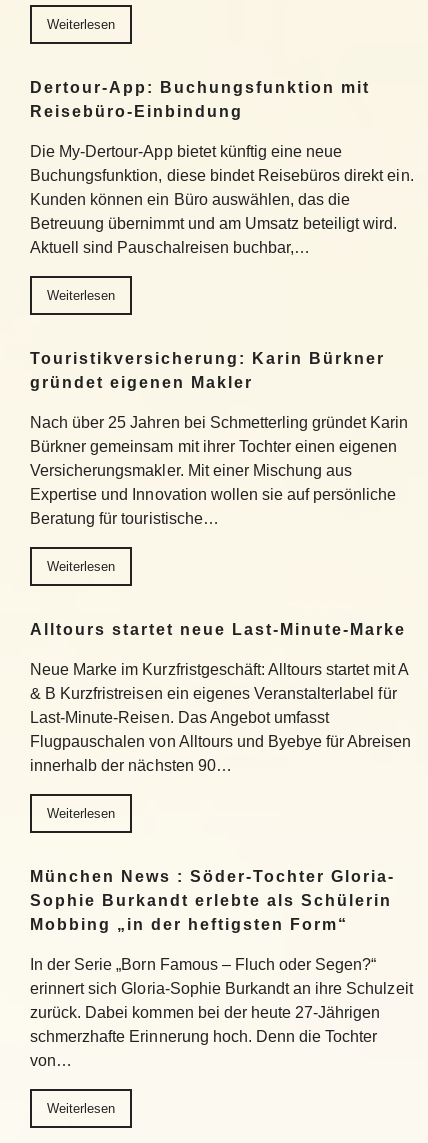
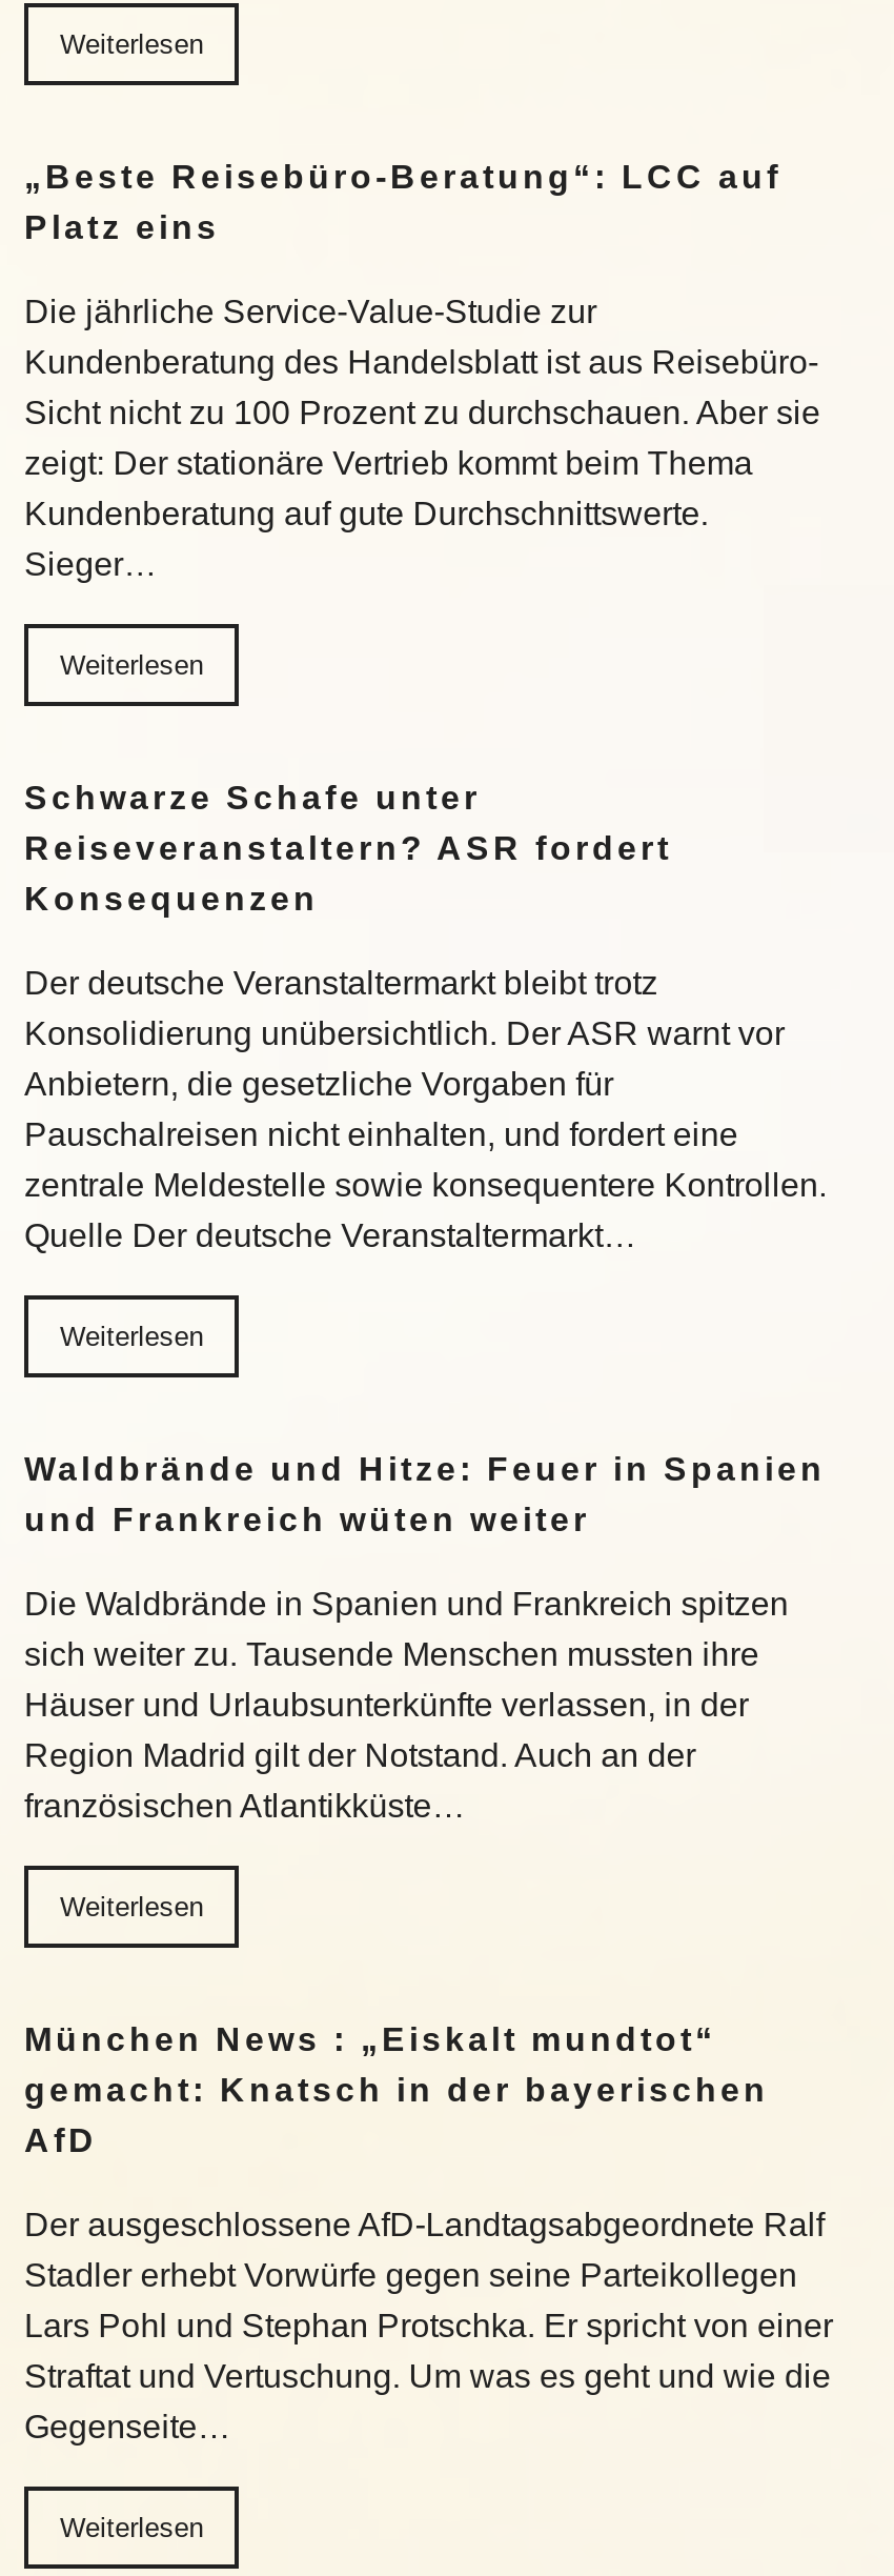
[30,79,370,120] Dertour-App: Buchungsfunktion mit | Reisebüro-Einbindung -> [24,159,781,245] „Beste Reisebüro-Beratung“: LCC auf | Platz eins
[30,143,414,256] Die My-Dertour-App bietet künftig eine neue | Buchungsfunktion, diese bindet Reisebüros direkt ein. | Kunden können ein Büro auswählen, das die | Betreuung übernimmt und am Umsatz beteiligt wird. | Aktuell sind Pauschalreisen buchbar,… -> [24,294,821,582] Die jährliche Service-Value-Studie zur | Kundenberatung des Handelsblatt ist aus Reisebüro- | Sicht nicht zu 100 Prozent zu durchschauen. Aber sie | zeigt: Der stationäre Vertrieb kommt beim Thema | Kundenberatung auf gute Durchschnittswerte. | Sieger…
[30,350,385,391] Touristikversicherung: Karin Bürkner | gründet eigenen Makler -> [24,780,672,917] Schwarze Schafe unter | Reiseveranstaltern? ASR fordert | Konsequenzen
[30,414,408,527] Nach über 25 Jahren bei Schmetterling gründet Karin | Bürkner gemeinsam mit ihrer Tochter einen eigenen | Versicherungsmakler. Mit einer Mischung aus | Expertise und Innovation wollen sie auf persönliche | Beratung für touristische… -> [24,965,827,1253] Der deutsche Veranstaltermarkt bleibt trotz | Konsolidierung unübersichtlich. Der ASR warnt vor | Anbietern, die gesetzliche Vorgaben für | Pauschalreisen nicht einhalten, und fordert eine | zentrale Meldestelle sowie konsequentere Kontrollen. | Quelle Der deutsche Veranstaltermarkt…
[30,621,406,638] Alltours startet neue Last-Minute-Marke -> [24,1451,826,1537] Waldbrände und Hitze: Feuer in Spanien | und Frankreich wüten weiter
[30,661,411,774] Neue Marke im Kurzfristgeschäft: Alltours startet mit A | & B Kurzfristreisen ein eigenes Veranstalterlabel für | Last-Minute-Reisen. Das Angebot umfasst | Flugpauschalen von Alltours und Byebye für Abreisen | innerhalb der nächsten 90… -> [24,1586,789,1824] Die Waldbrände in Spanien und Frankreich spitzen | sich weiter zu. Tausende Menschen mussten ihre | Häuser und Urlaubsunterkünfte verlassen, in der | Region Madrid gilt der Notstand. Auch an der | französischen Atlantikküste…
[30,868,395,933] München News : Söder-Tochter Gloria- | Sophie Burkandt erlebte als Schülerin | Mobbing „in der heftigsten Form“ -> [24,2021,769,2158] München News : „Eiskalt mundtot“ | gemacht: Knatsch in der bayerischen | AfD
[30,956,413,1069] In der Serie „Born Famous – Fluch oder Segen?“ | erinnert sich Gloria-Sophie Burkandt an ihre Schulzeit | zurück. Dabei kommen bei der heute 27-Jährigen | schmerzhafte Erinnerung hoch. Denn die Tochter | von… -> [24,2207,833,2444] Der ausgeschlossene AfD-Landtagsabgeordnete Ralf | Stadler erhebt Vorwürfe gegen seine Parteikollegen | Lars Pohl und Stephan Protschka. Er spricht von einer | Straftat und Vertuschung. Um was es geht und wie die | Gegenseite…

